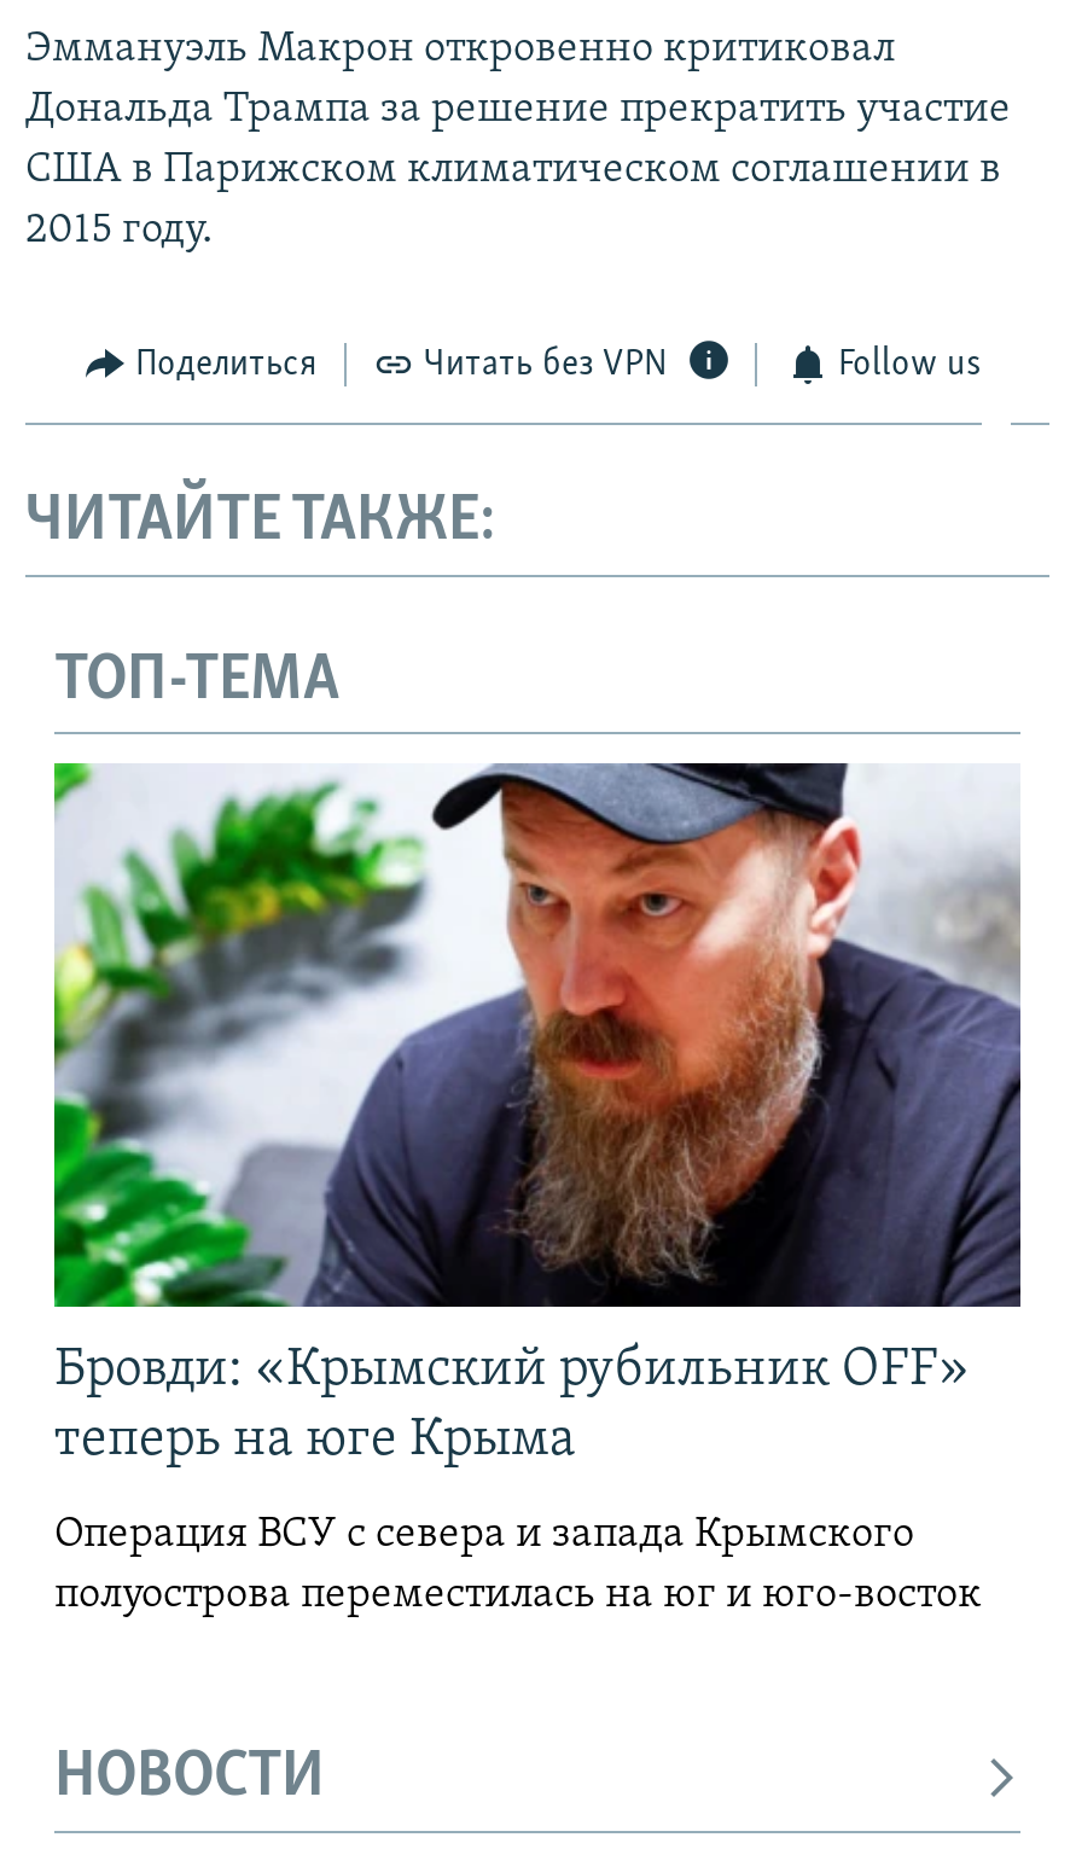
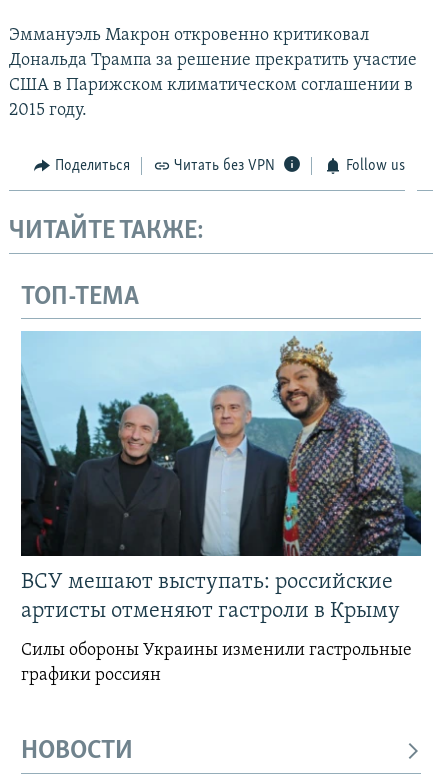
[52,761,1023,1470] [image] | Бровди: «Крымский рубильник OFF» | теперь на юге Крыма -> [20,331,422,623] [image] | ВСУ мешают выступать: российские | артисты отменяют гастроли в Крыму
[54,1513,982,1619] Операция ВСУ с севера и запада Крымского | полуострова переместилась на юг и юго-восток -> [21,641,412,685] Силы обороны Украины изменили гастрольные | графики россиян

